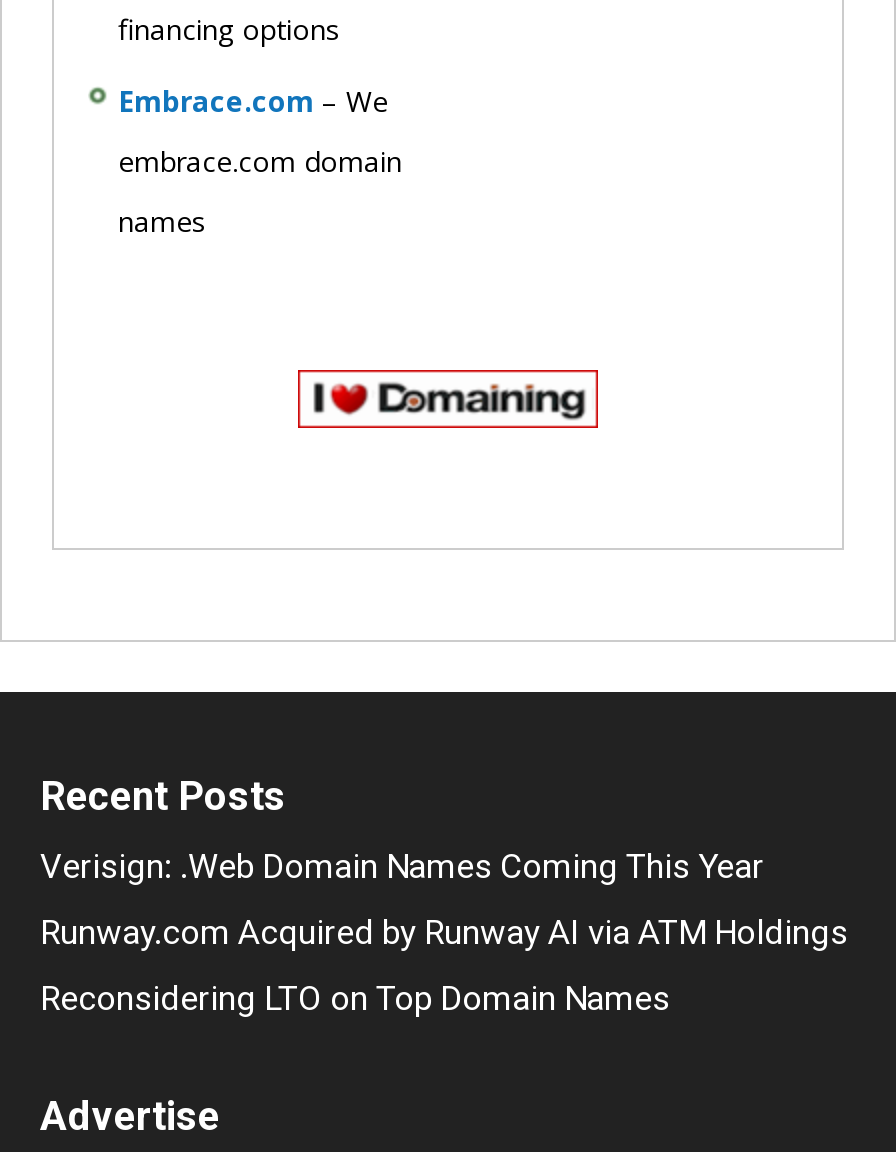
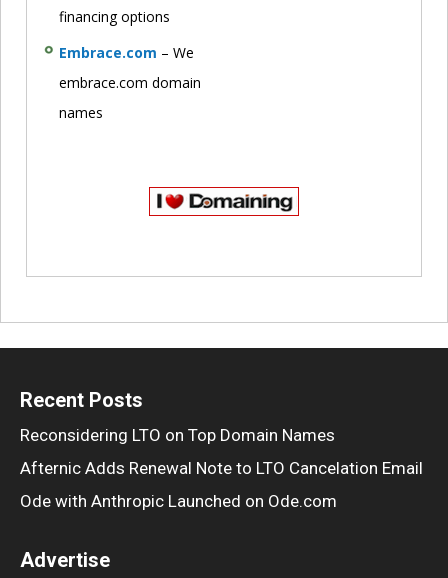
[40,846,848,952] Verisign: .Web Domain Names Coming This Year | Runway.com Acquired by Runway AI via ATM Holdings -> none
moved [40,978,670,1018] -> [20,425,335,445]: Reconsidering LTO on Top Domain Names
none -> [20,458,423,511] Afternic Adds Renewal Note to LTO Cancelation Email | Ode with Anthropic Launched on Ode.com

